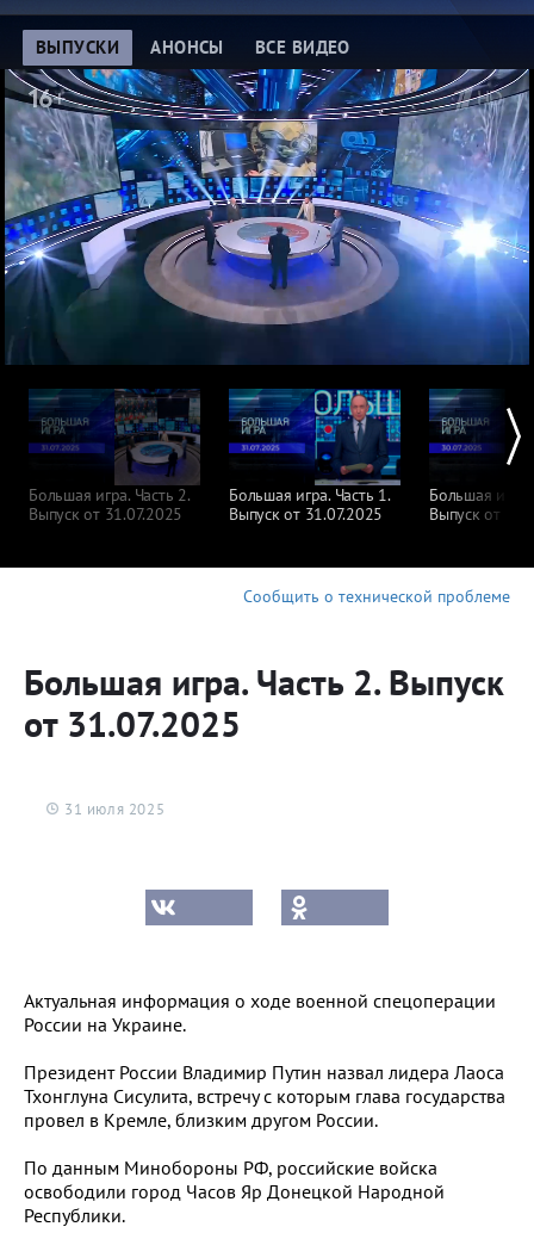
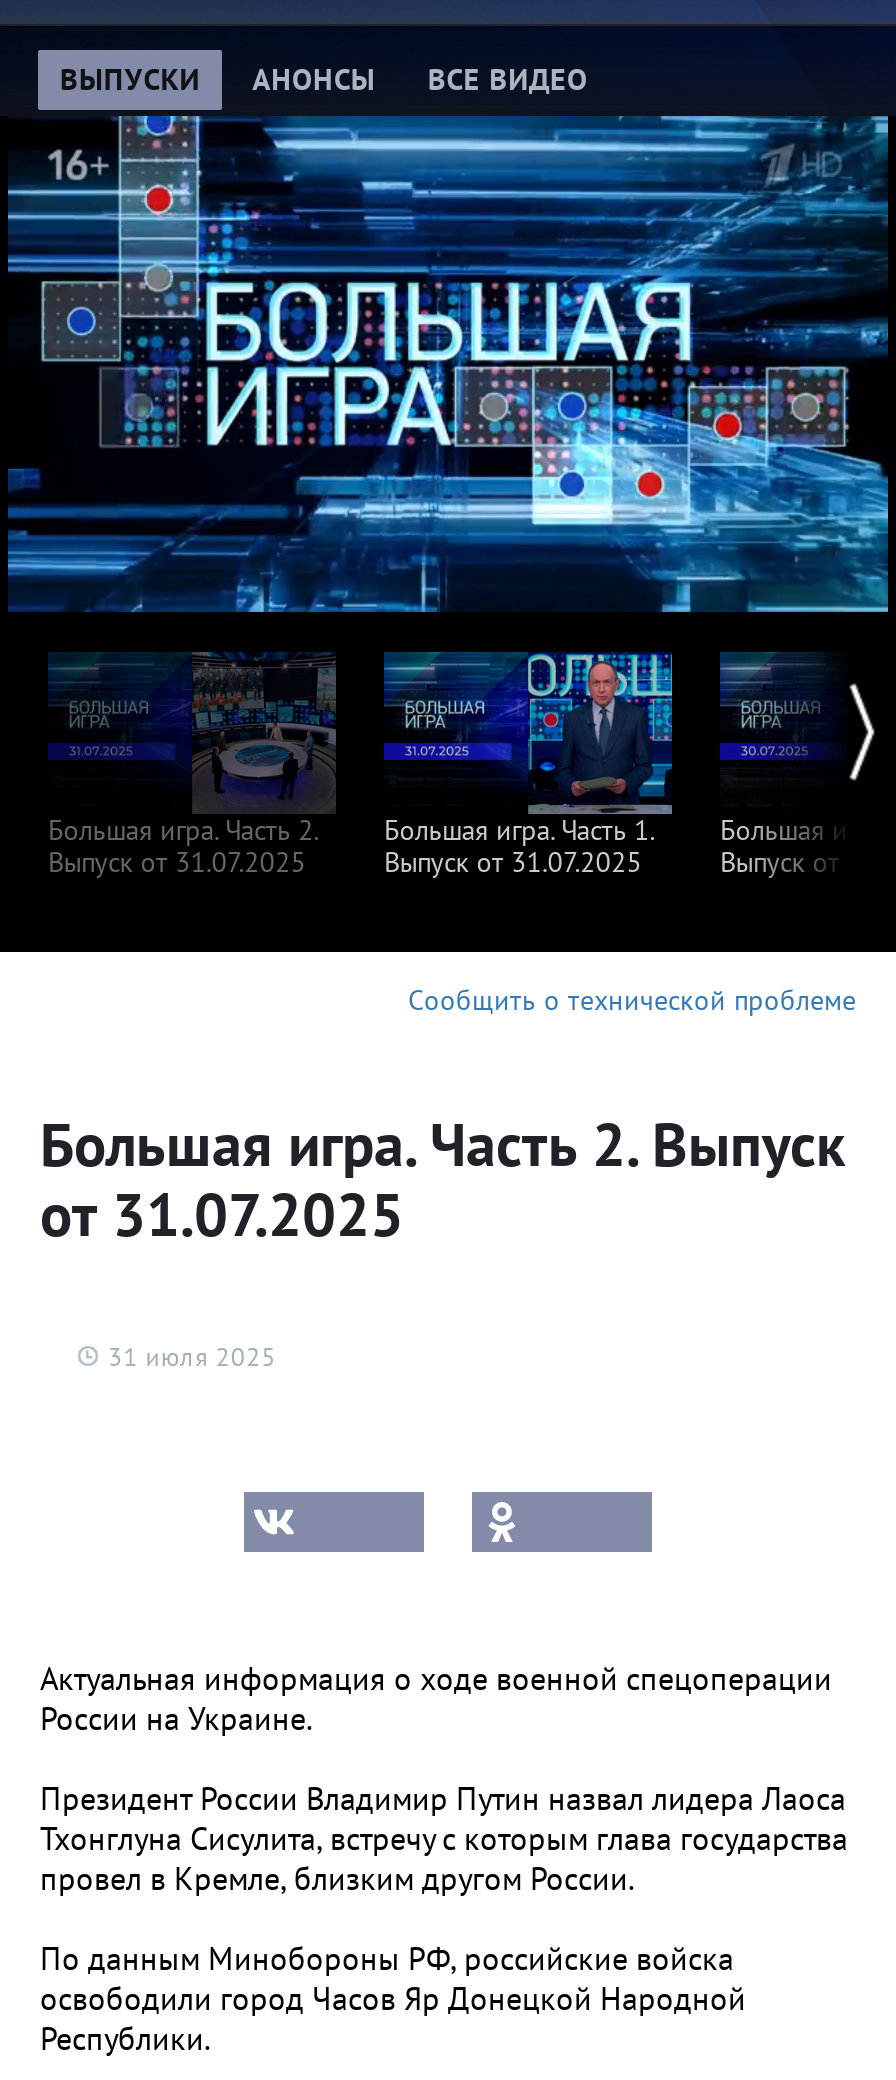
[4,68,530,365] [image] -> [6,114,888,614] [image]

